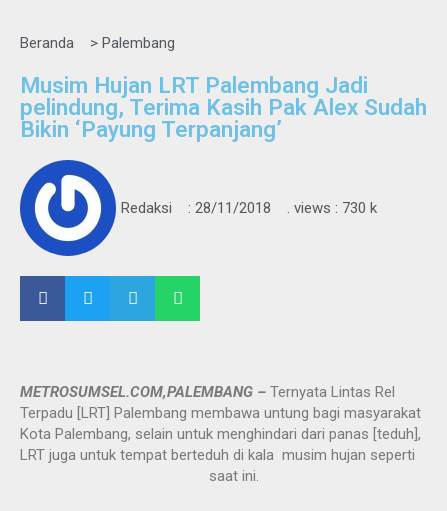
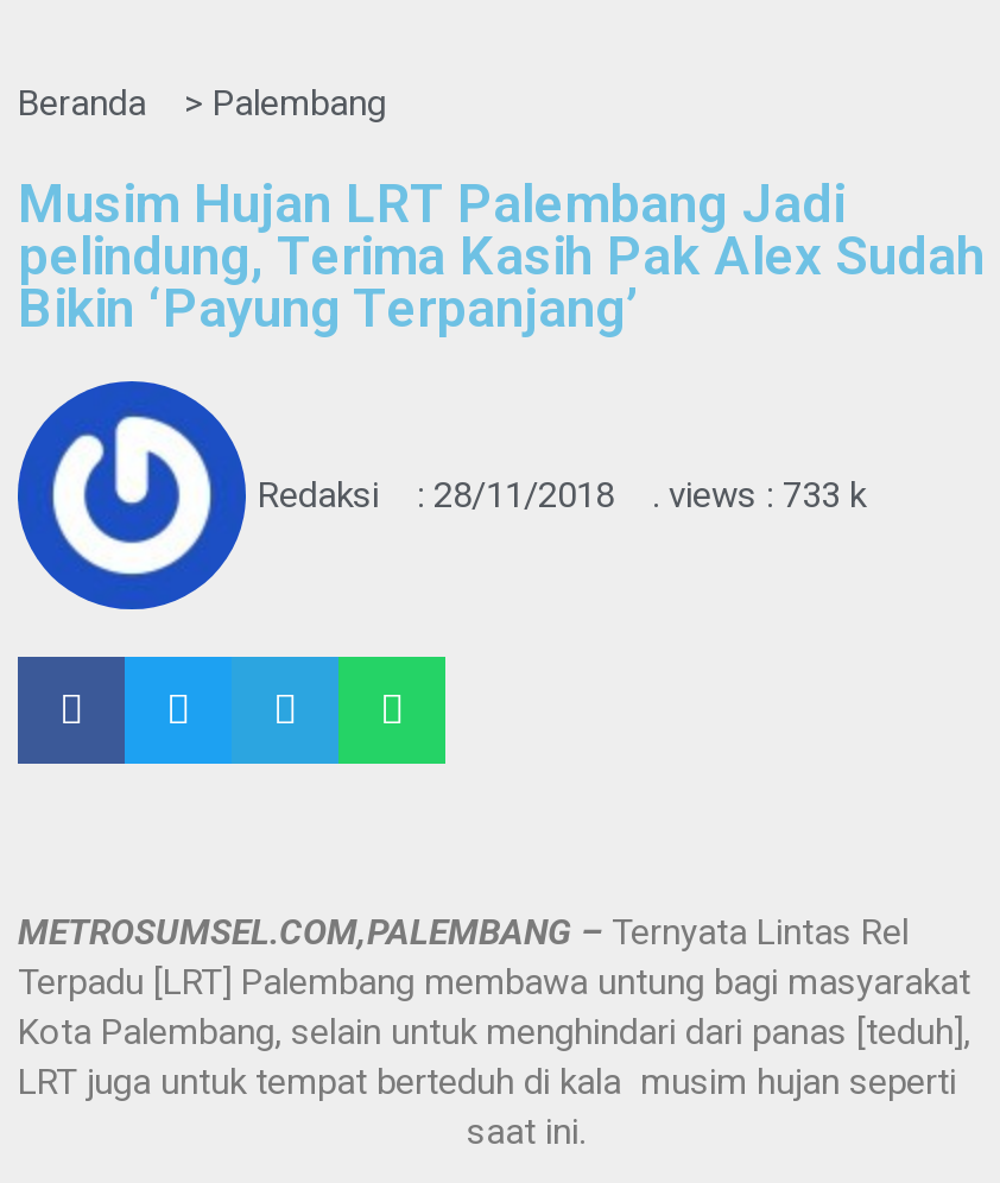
[121,198,377,216] Redaksi : 28/11/2018 . views : 730 k -> [258,473,866,515] Redaksi : 28/11/2018 . views : 733 k

